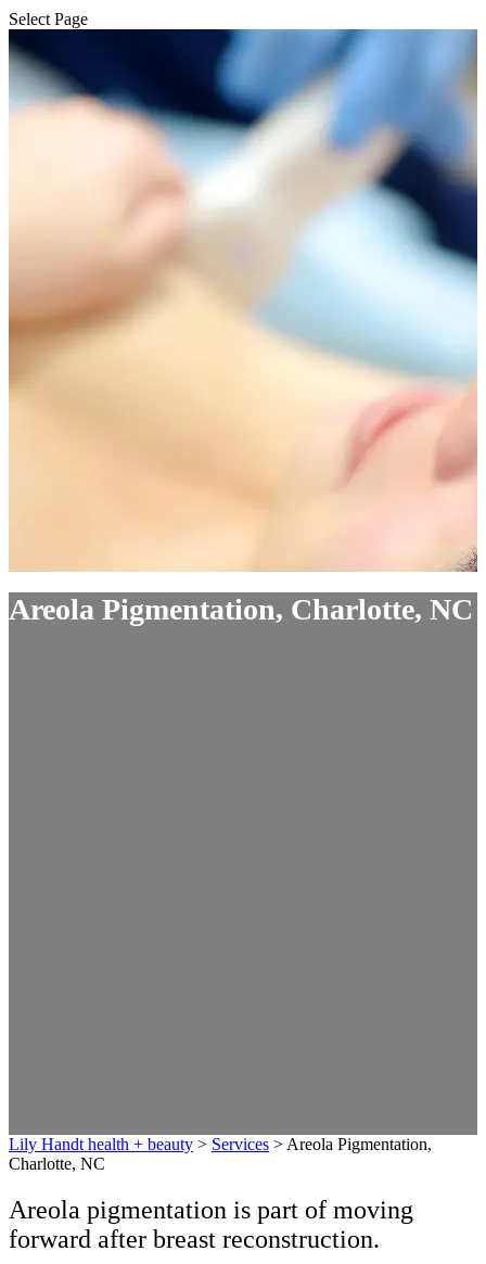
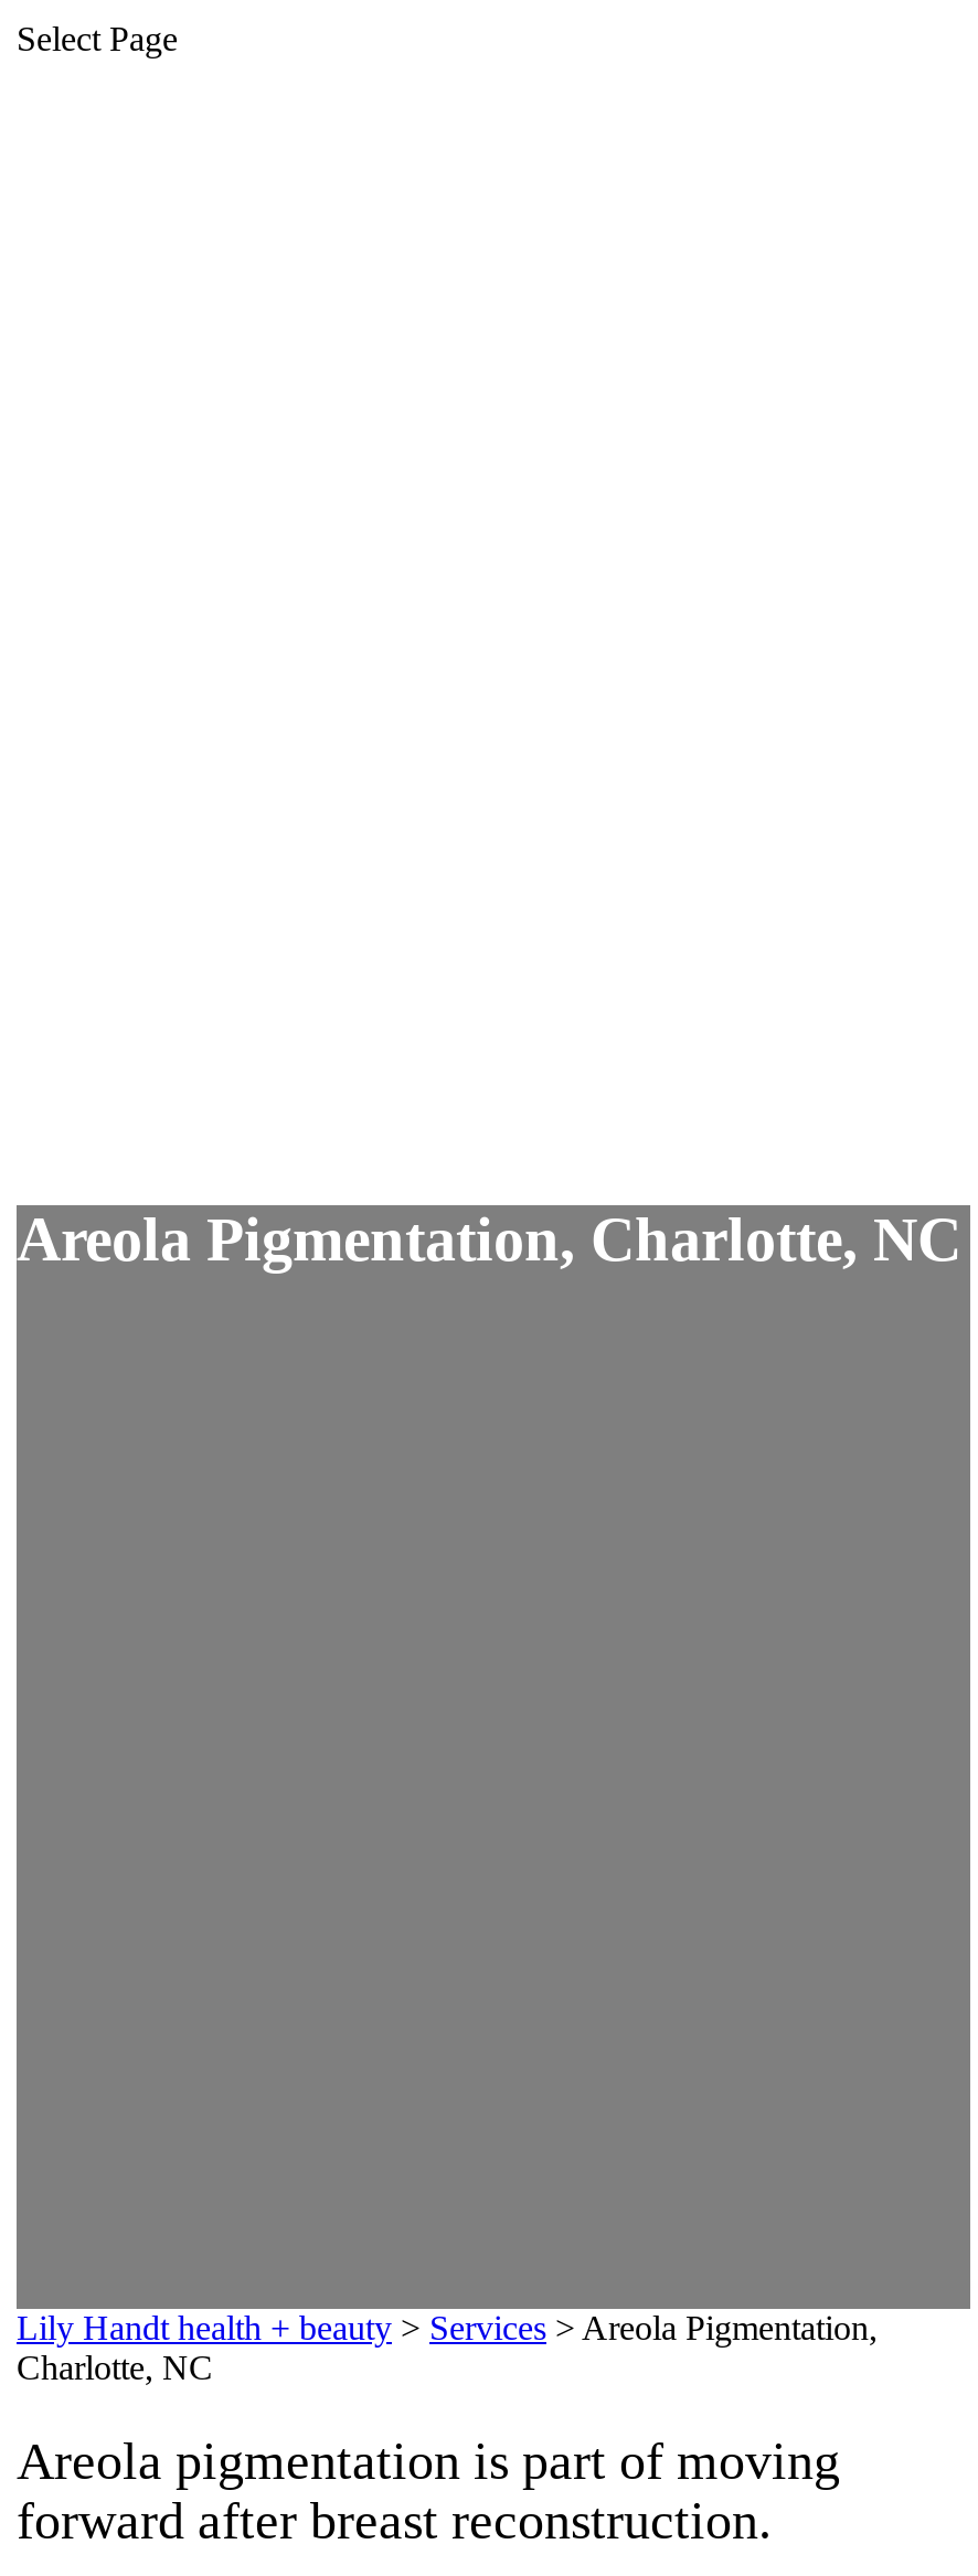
[8,28,478,573] [image] -> none

